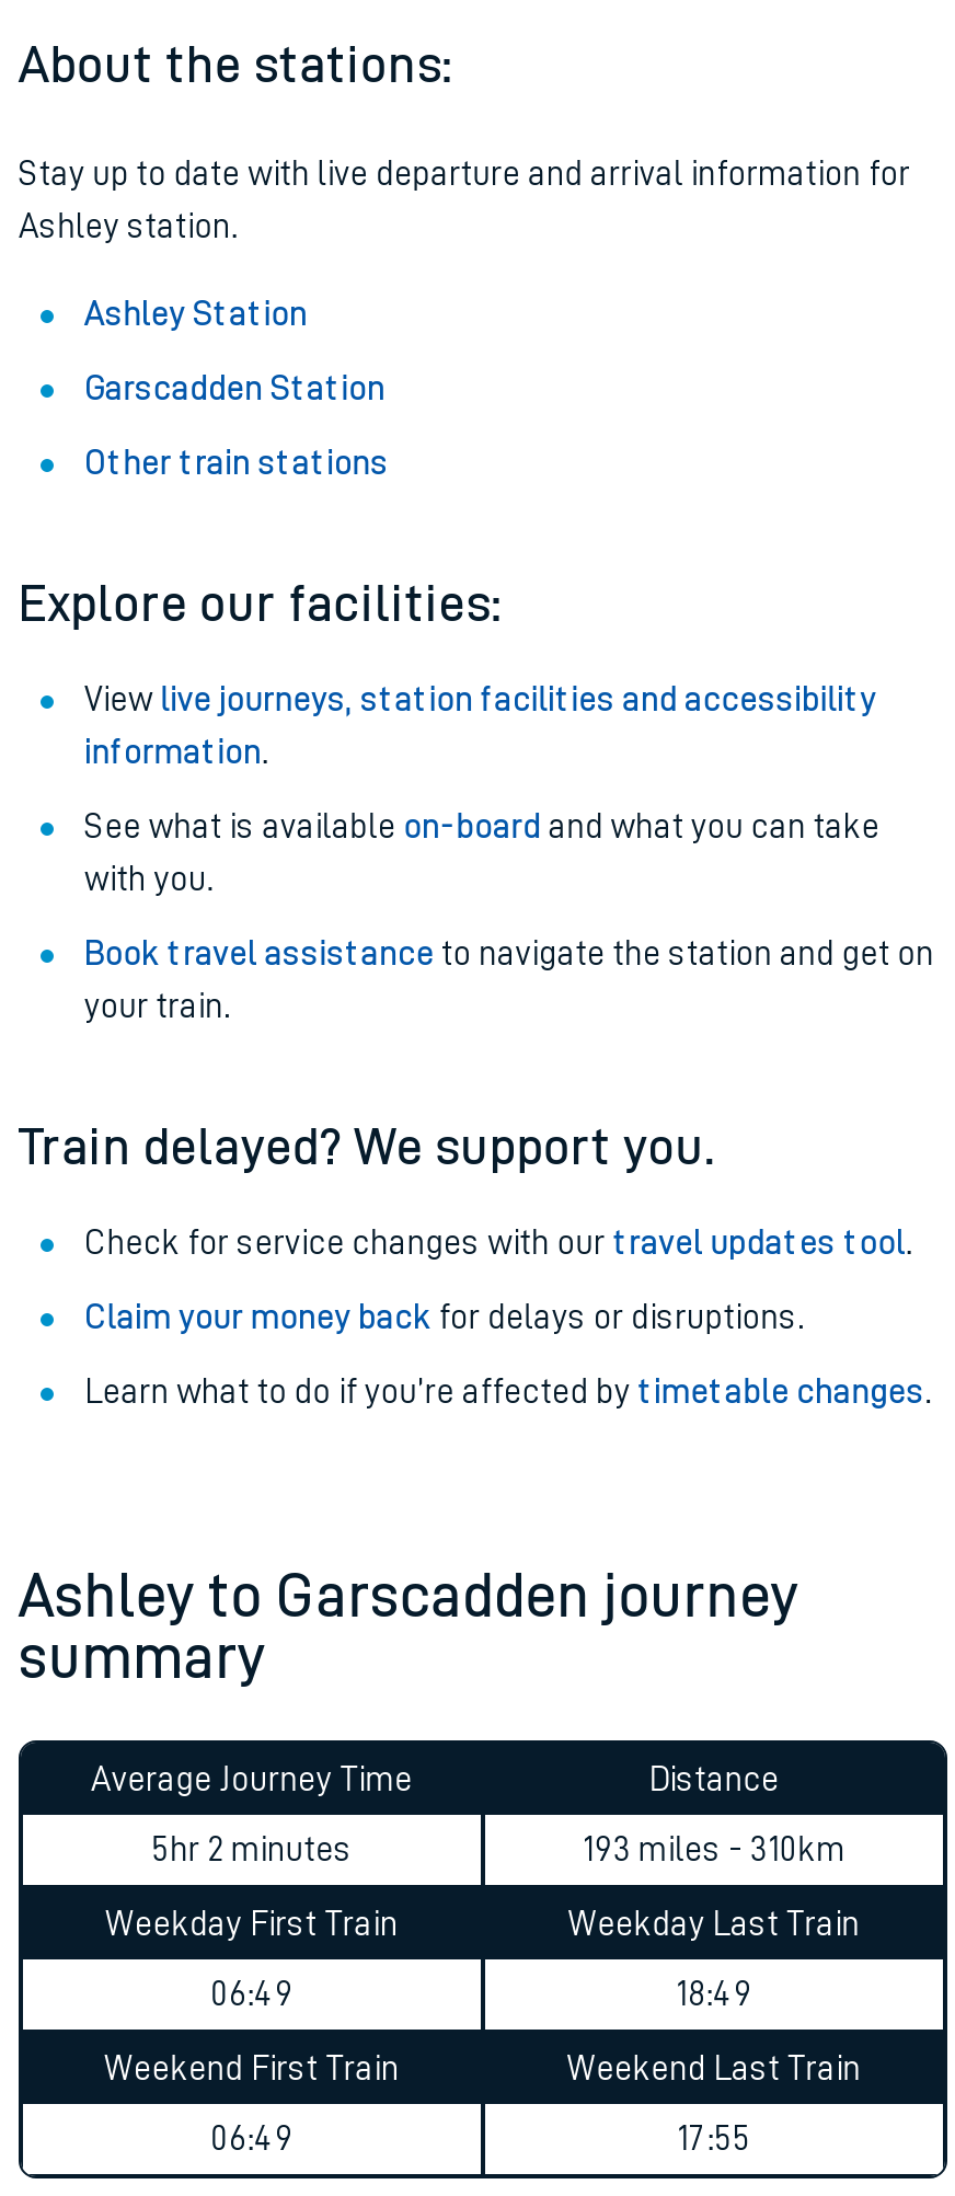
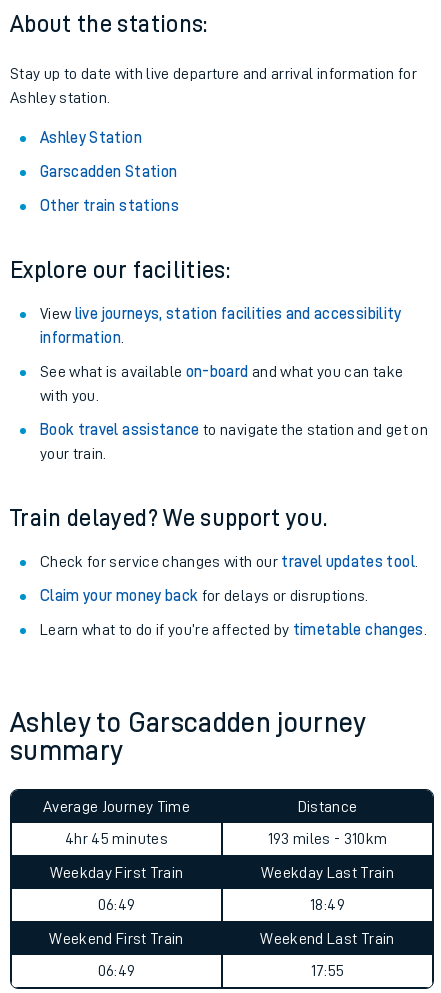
[152,1832,352,1867] 5hr 2 minutes -> [65,831,168,847] 4hr 45 minutes

